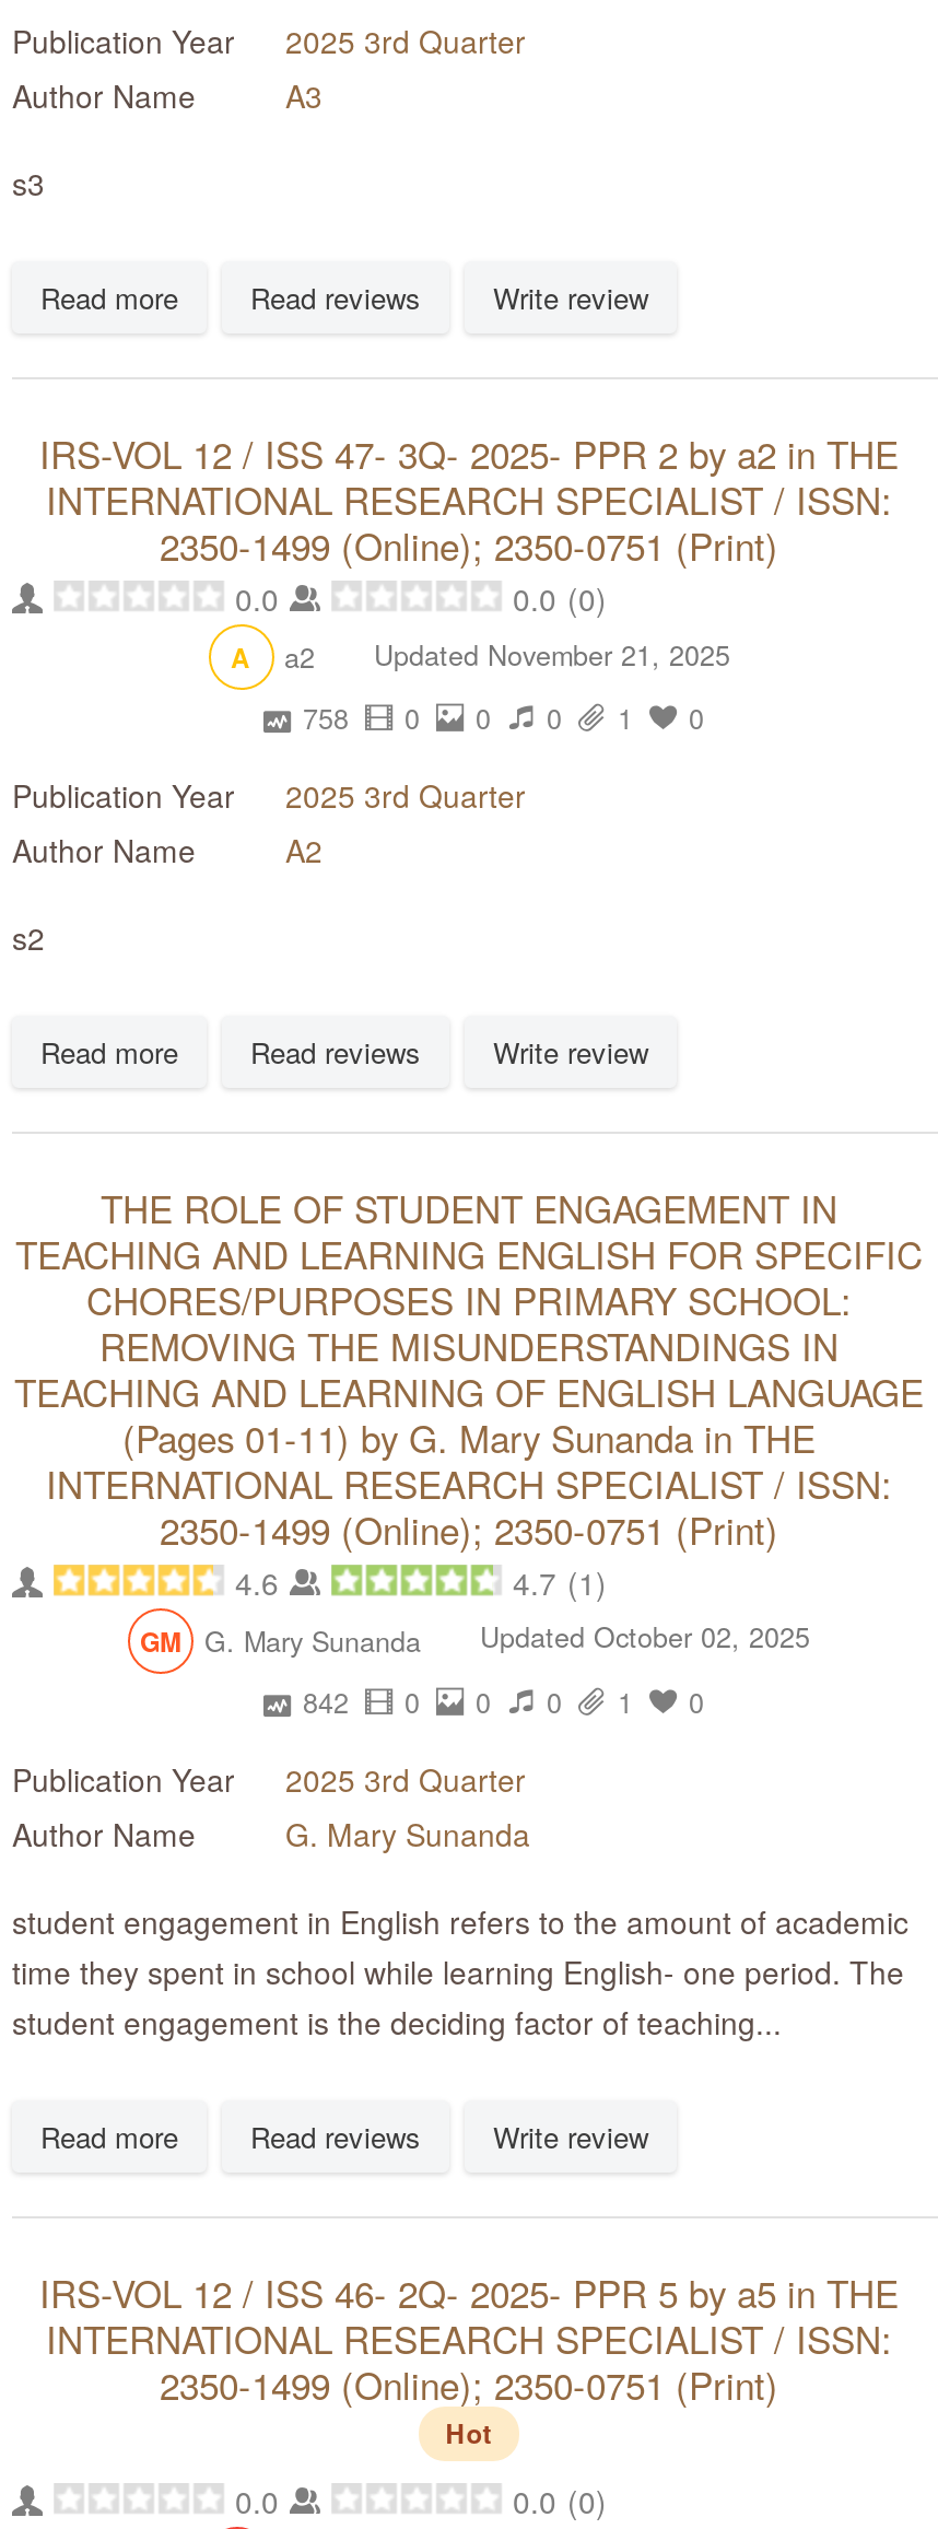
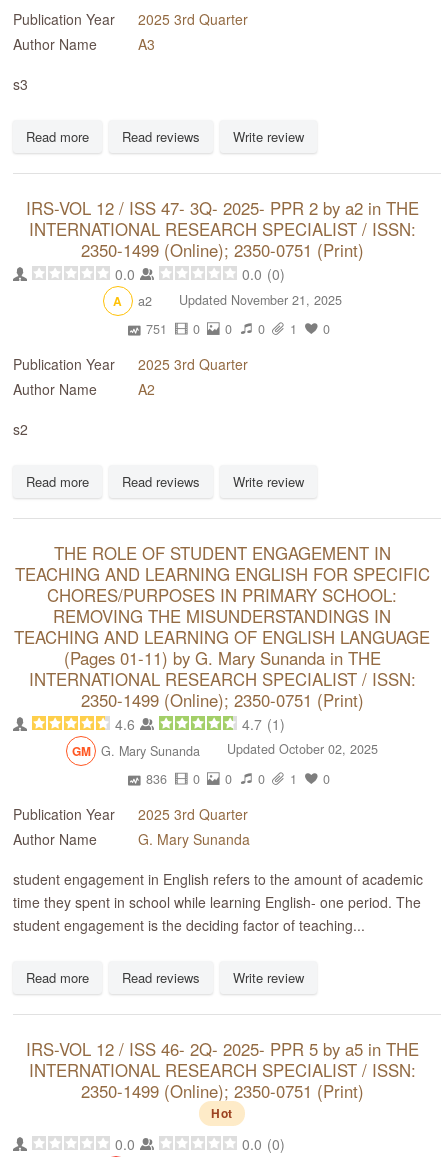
[303,699,704,738] 758 0 0 0 1 0 -> [146,320,329,338] 751 0 0 0 1 0
[303,1683,704,1722] 842 0 0 0 1 0 -> [146,770,329,788] 836 0 0 0 1 0

